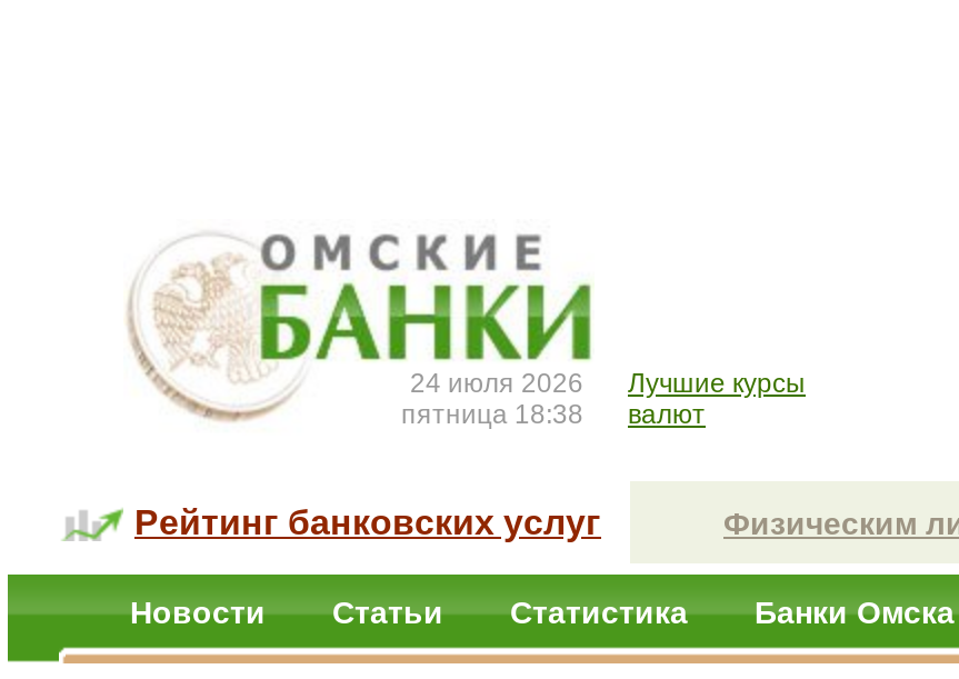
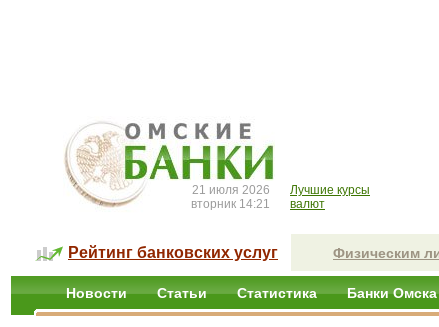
[401,368,583,430] 24 июля 2026 | пятница 18:38 -> [191,183,270,211] 21 июля 2026 | вторник 14:21

